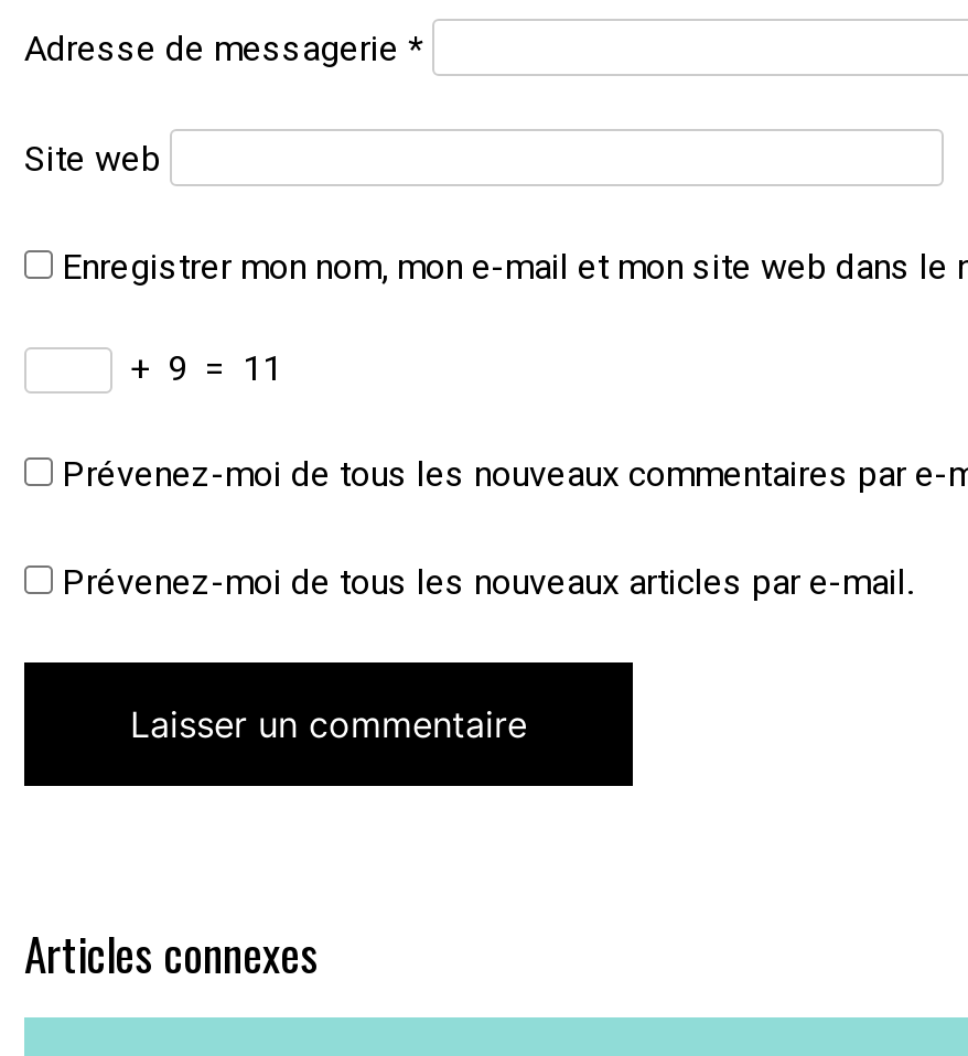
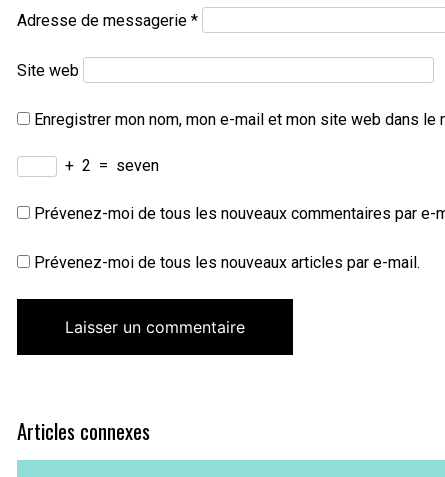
[121,347,282,389] + 9 = 11 -> [61,156,159,175] + 2 = seven

